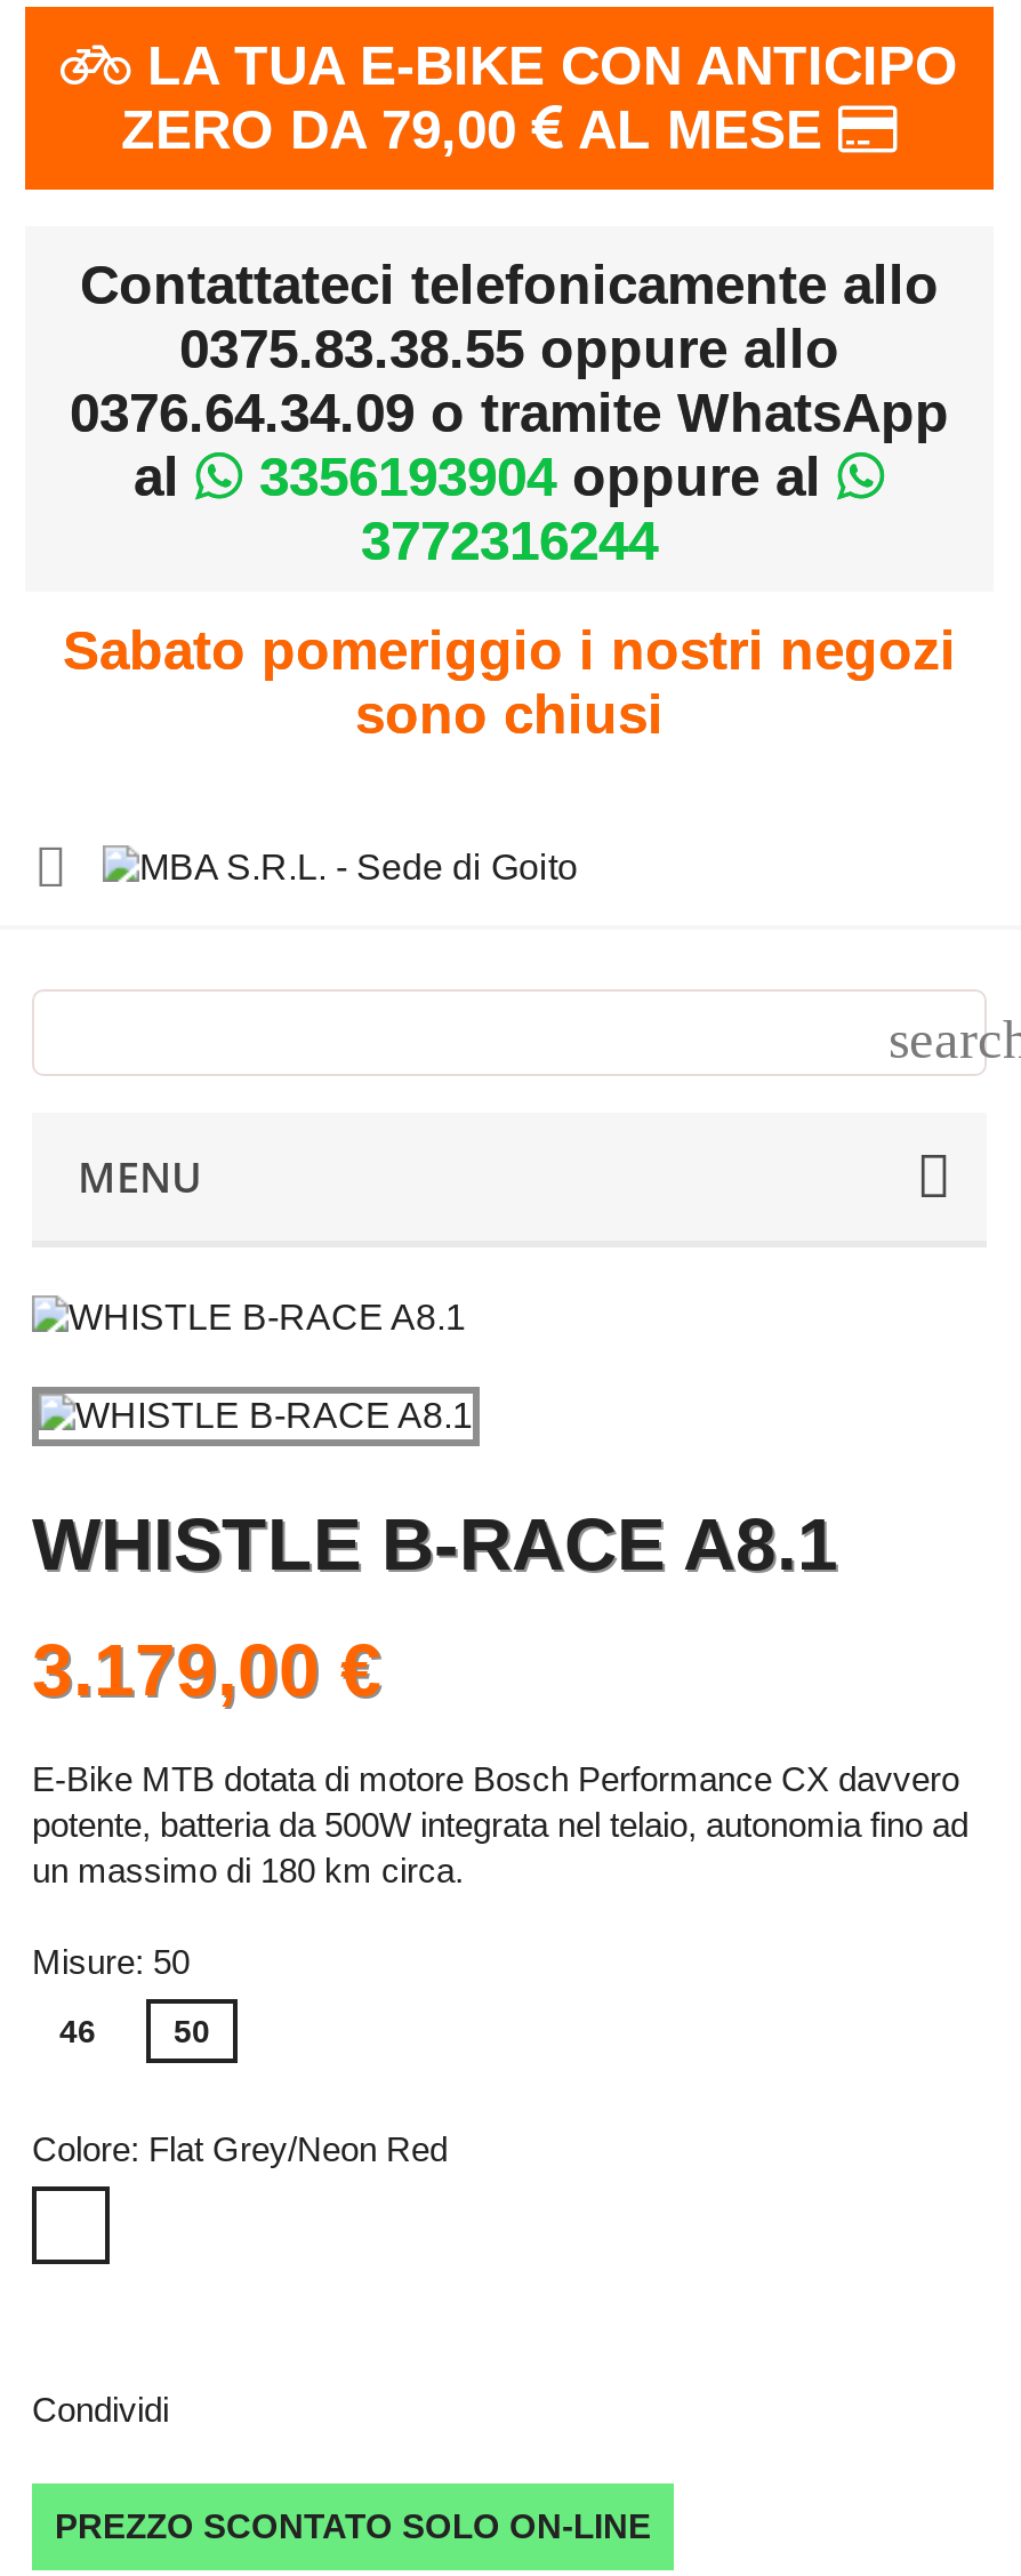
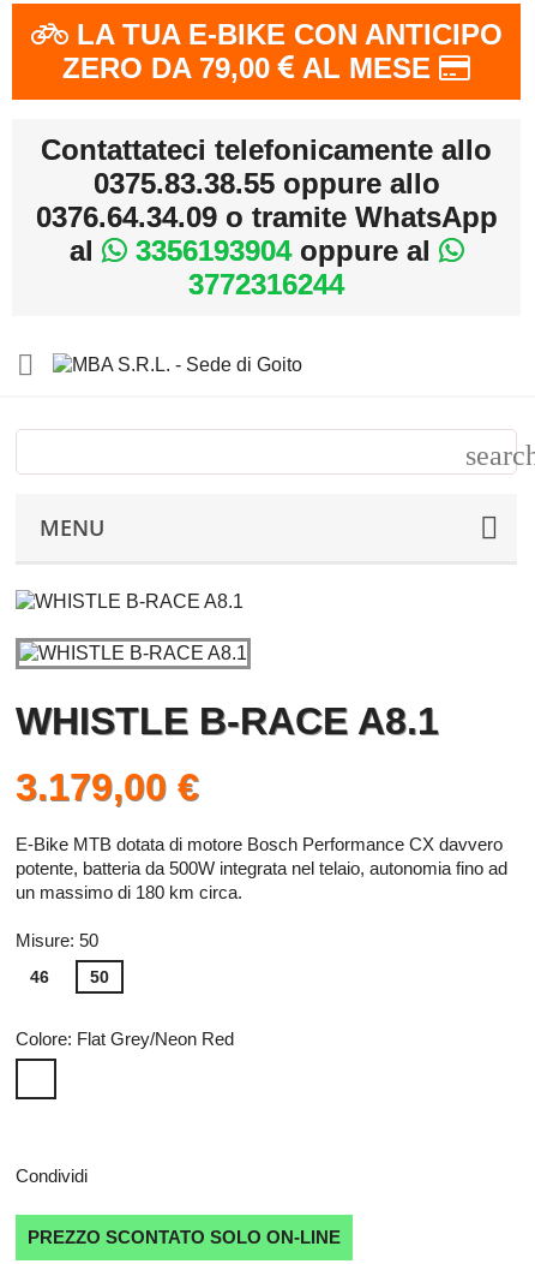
[63,619,956,745] Sabato pomeriggio i nostri negozi | sono chiusi -> none

